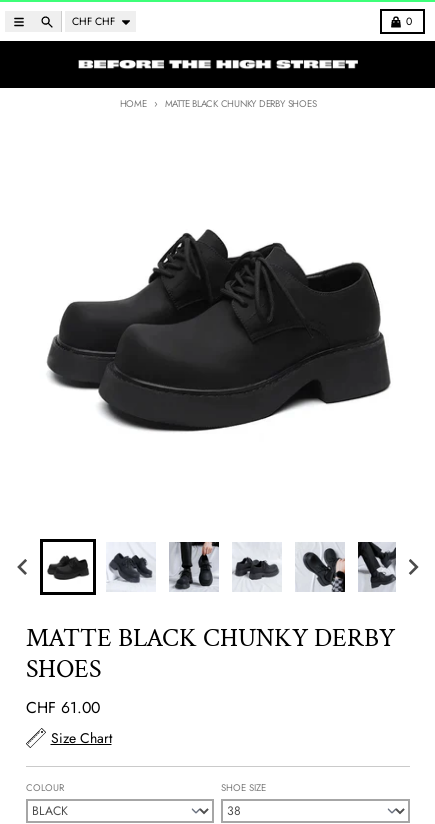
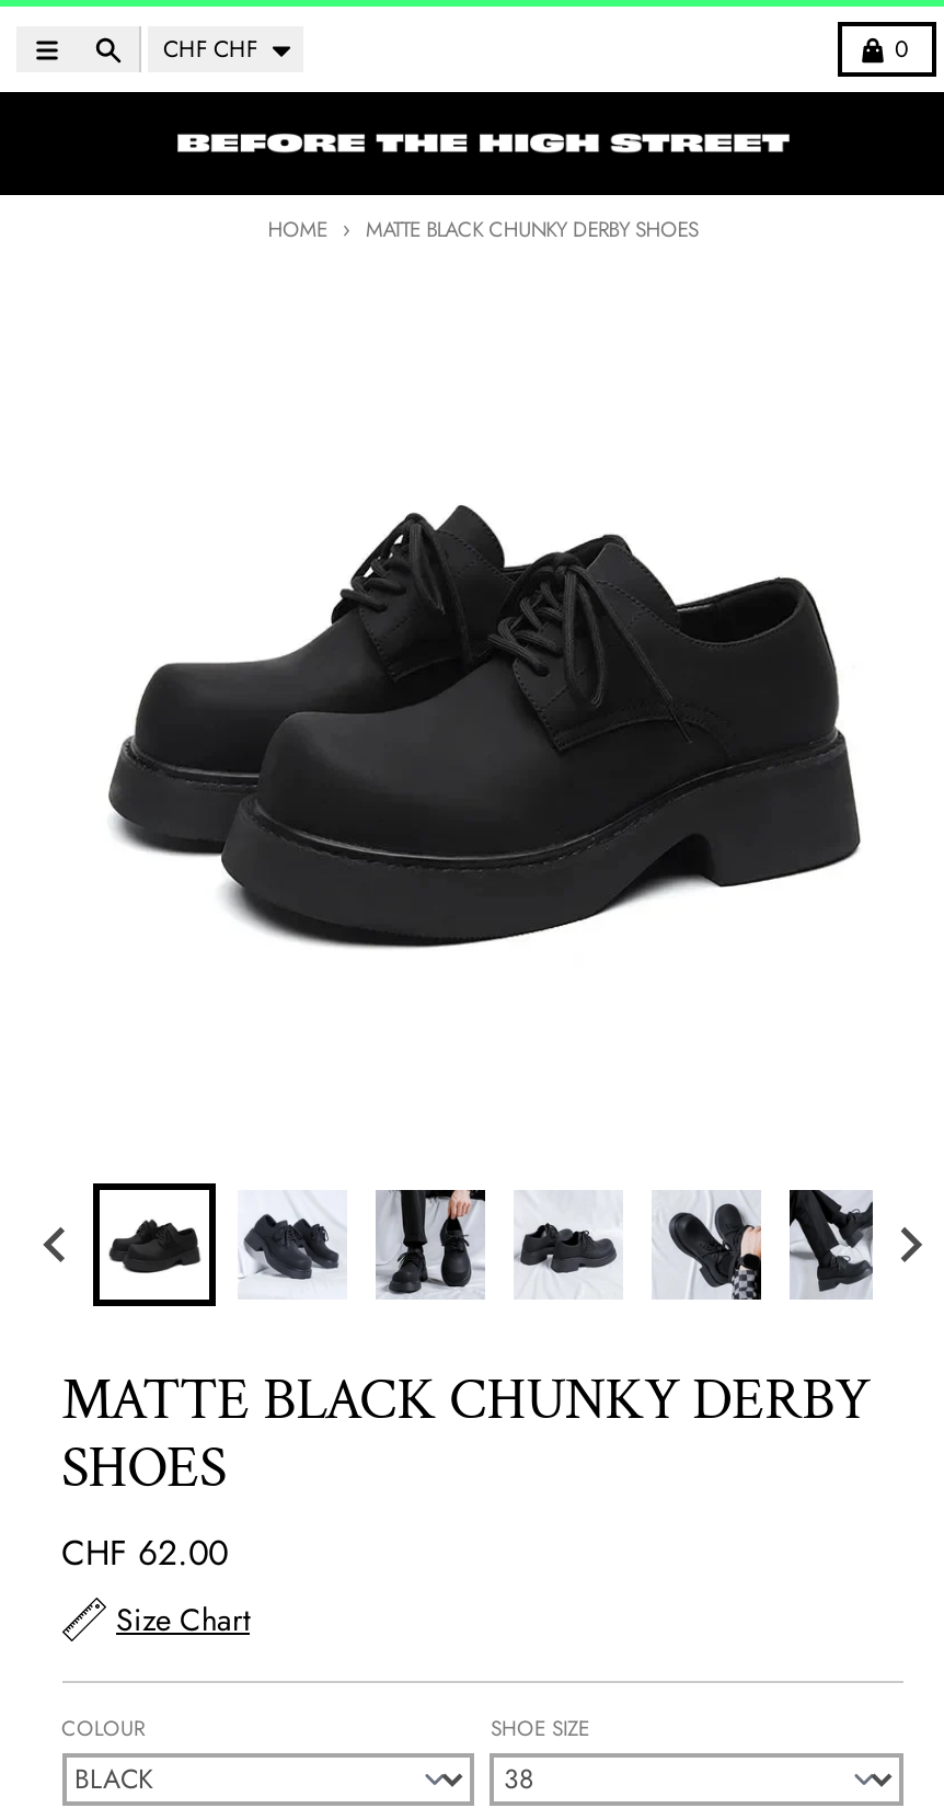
[25,695,99,718] CHF 61.00 -> [61,1526,228,1577] CHF 62.00

